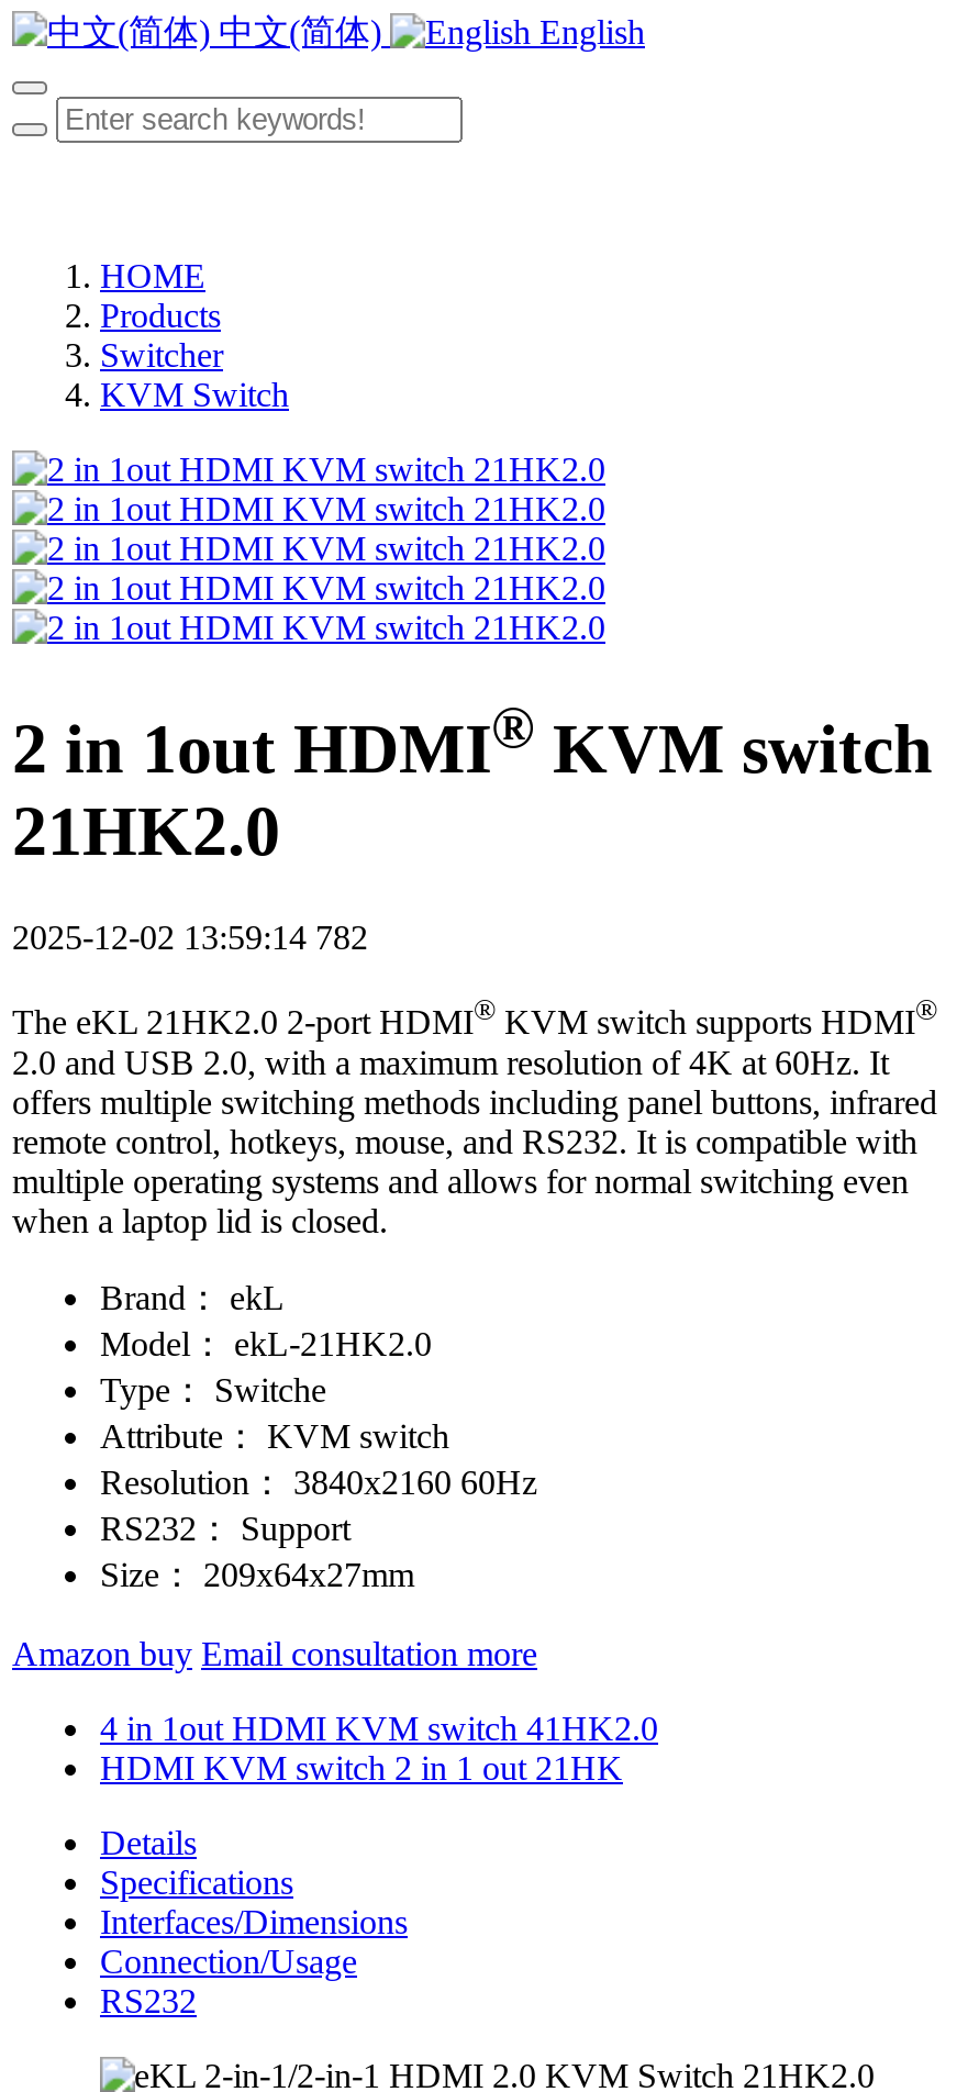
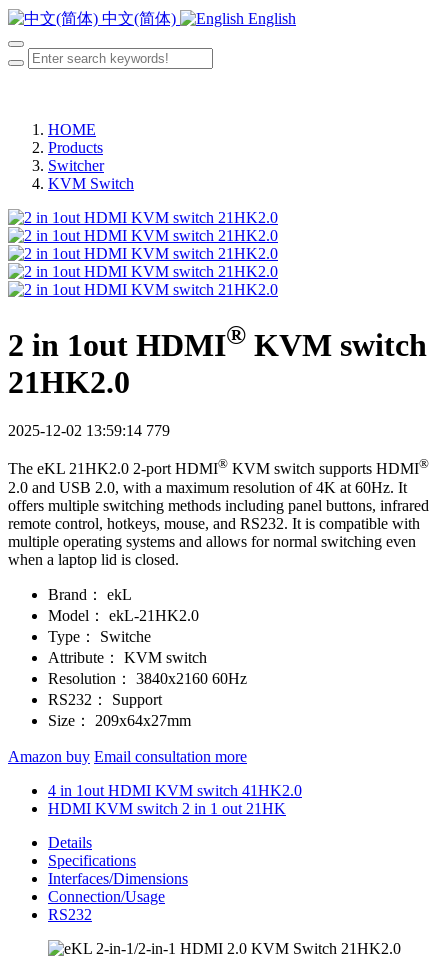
[12,919,368,956] 2025-12-02 13:59:14 782 -> [8,422,170,439] 2025-12-02 13:59:14 779

